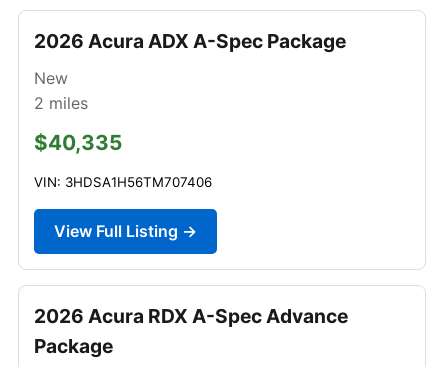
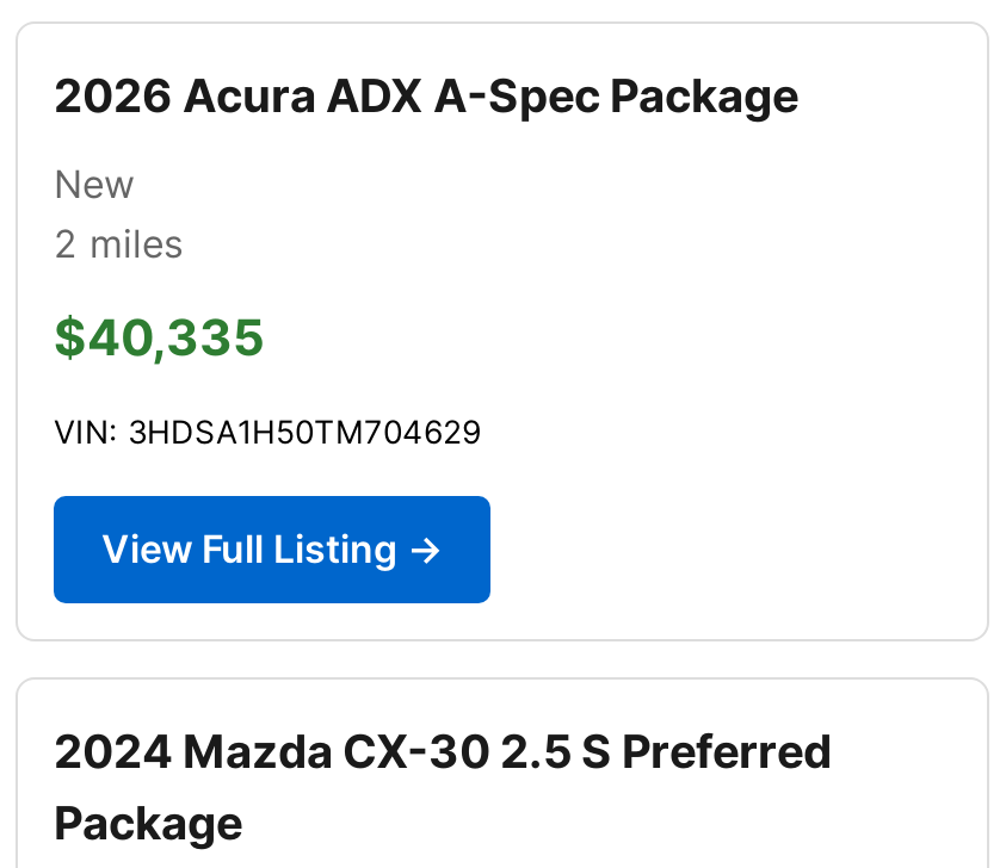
[34,174,212,190] VIN: 3HDSA1H56TM707406 -> [54,412,481,450] VIN: 3HDSA1H50TM704629
[34,304,348,328] 2026 Acura RDX A-Spec Advance -> [54,722,832,780] 2024 Mazda CX-30 2.5 S Preferred

